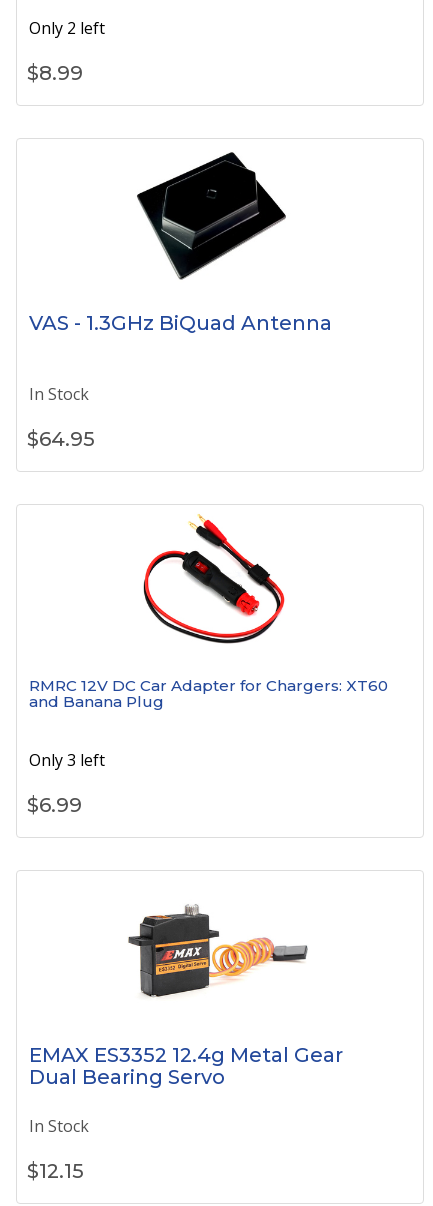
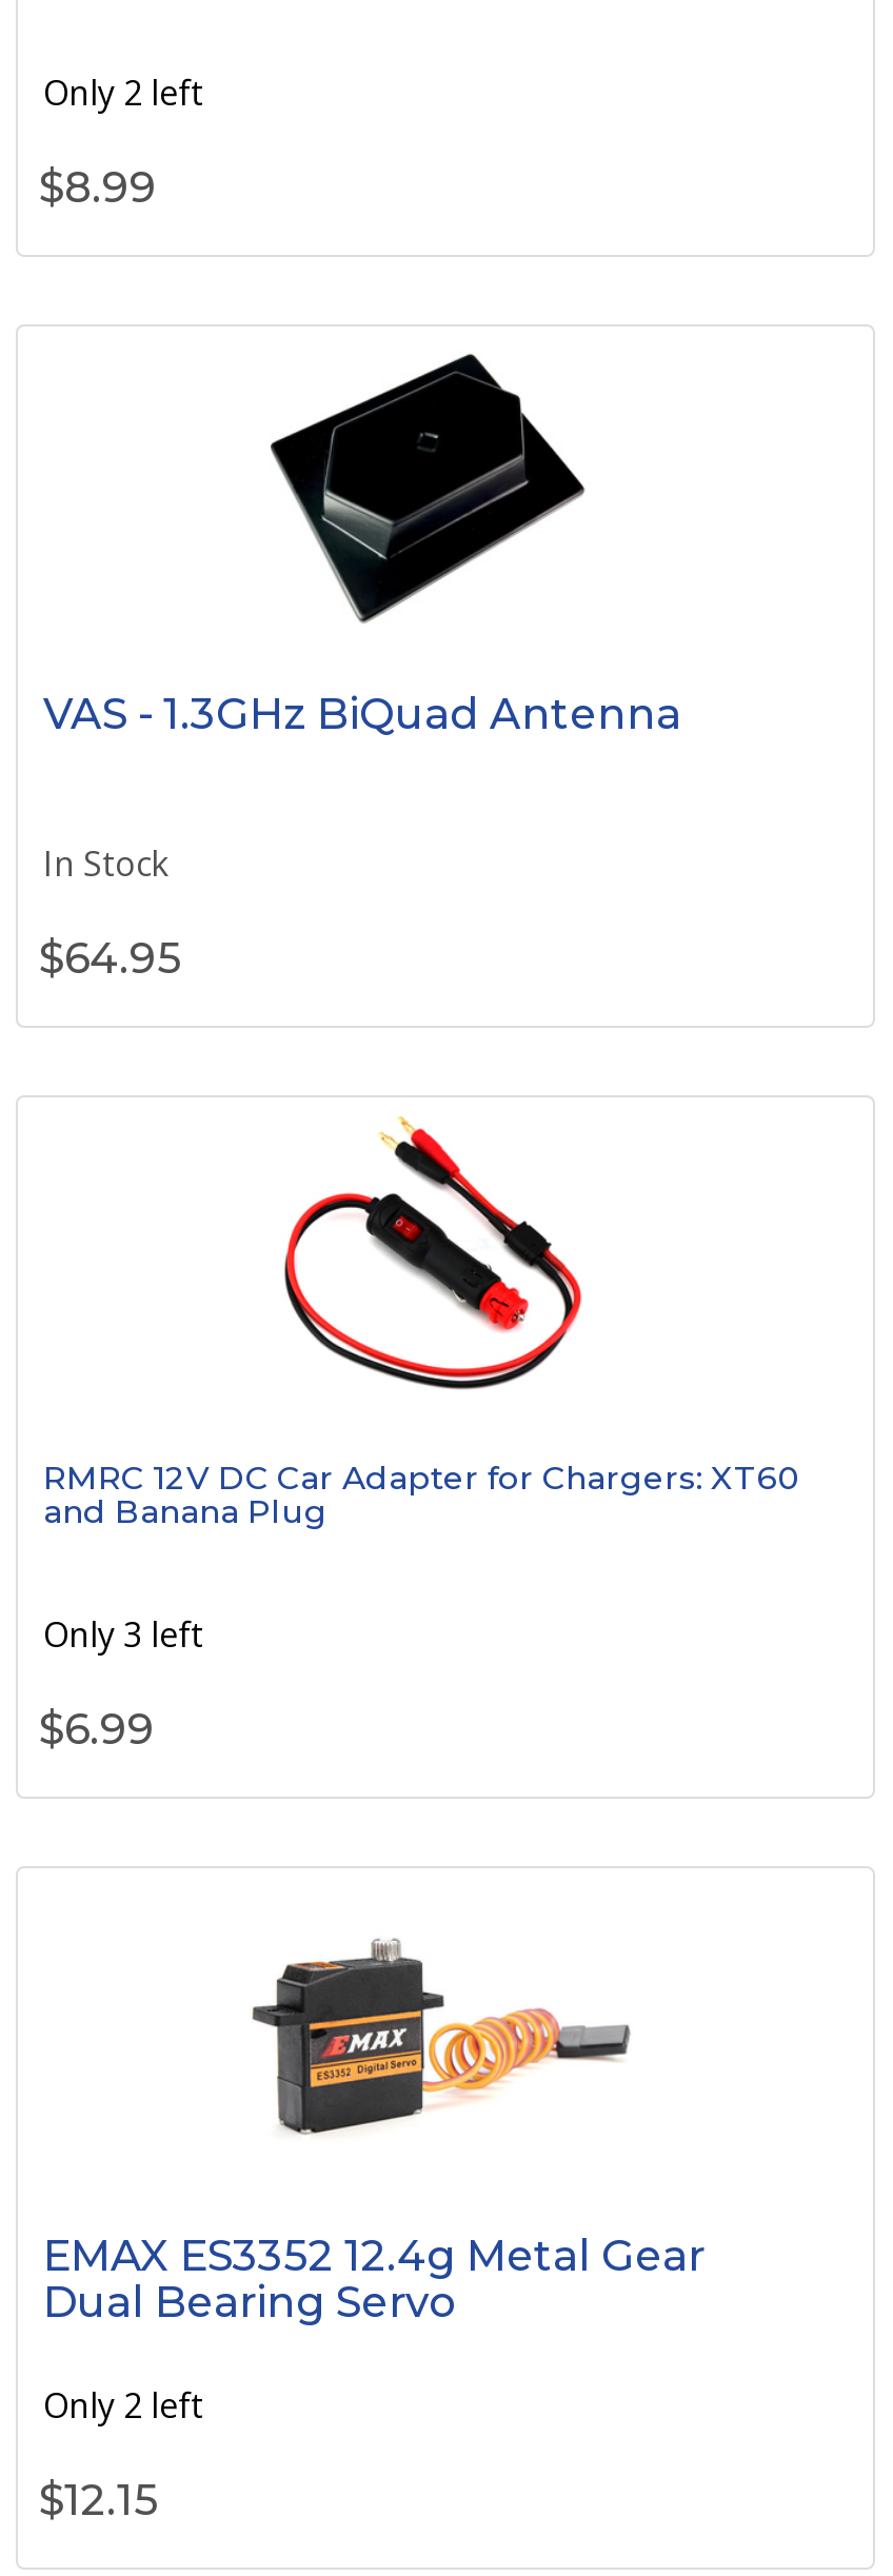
[29,1115,89,1137] In Stock -> [43,2382,203,2429] Only 2 left

